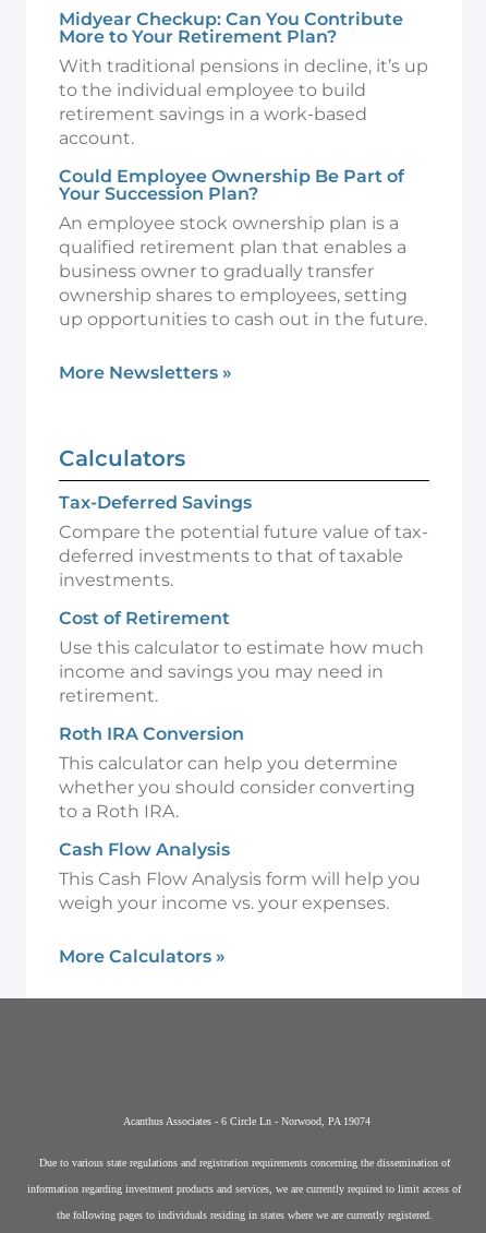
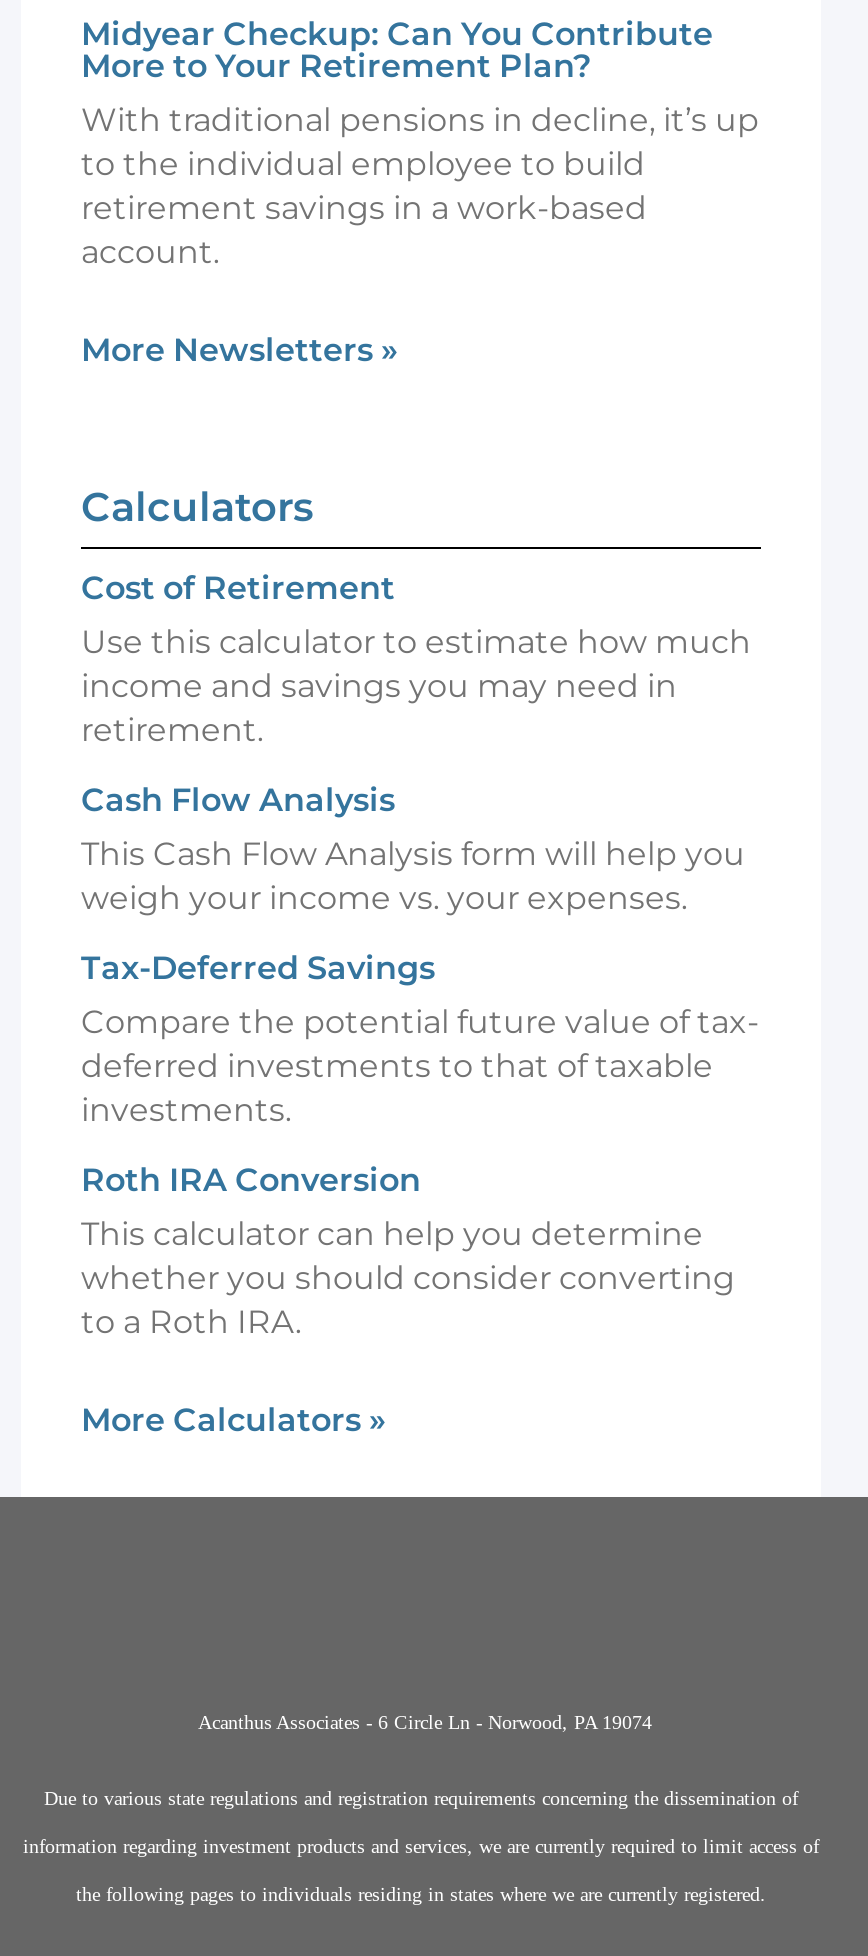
[59,166,427,329] Could Employee Ownership Be Part of | Your Succession Plan? | An employee stock ownership plan is a | qualified retirement plan that enables a | business owner to gradually transfer | ownership shares to employees, setting | up opportunities to cash out in the future. -> none
moved [59,492,428,590] -> [81,948,759,1128]: Tax-Deferred Savings | Compare the potential future value of tax- | deferred investments to that of taxable | investments.
moved [59,607,424,706] -> [81,568,751,748]: Cost of Retirement | Use this calculator to estimate how much | income and savings you may need in | retirement.
moved [59,839,421,913] -> [81,780,745,916]: Cash Flow Analysis | This Cash Flow Analysis form will help you | weigh your income vs. your expenses.

